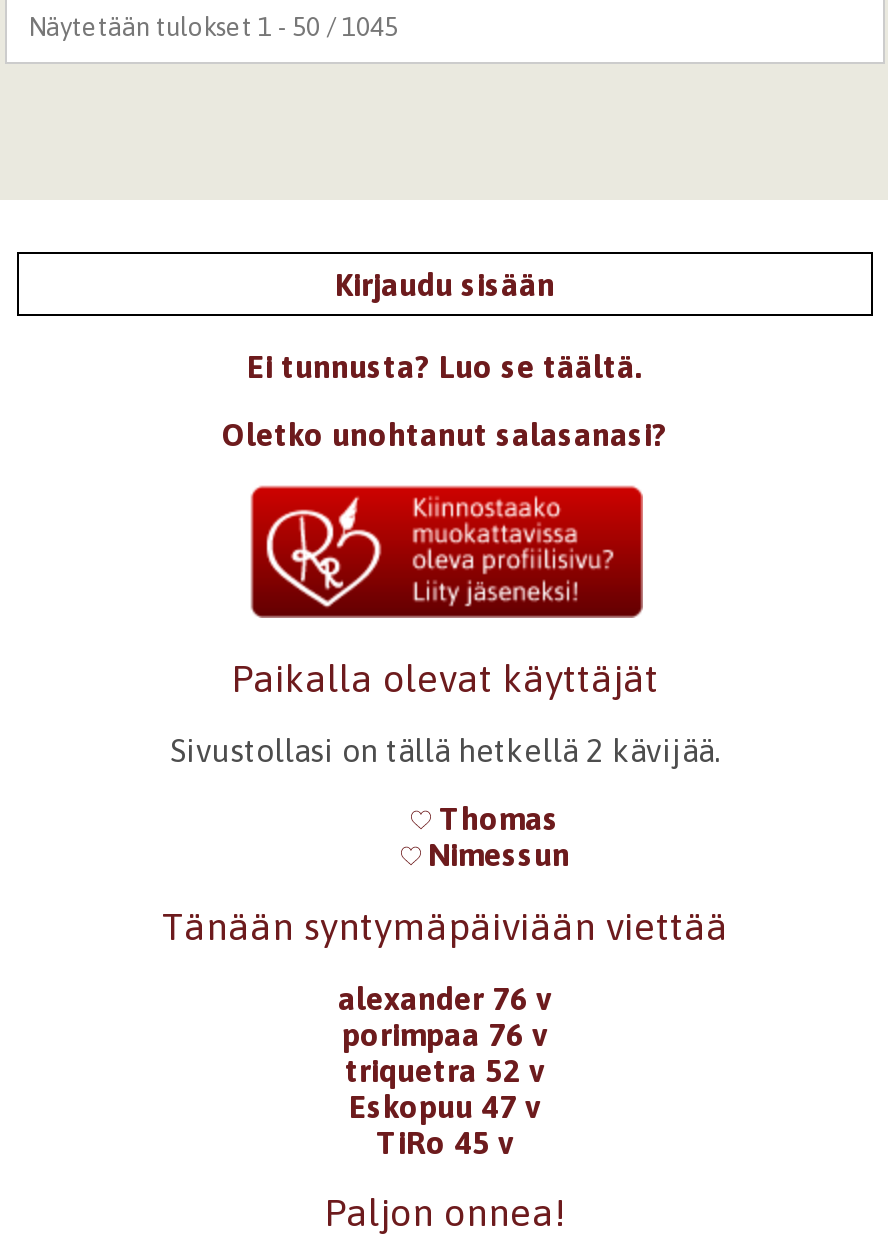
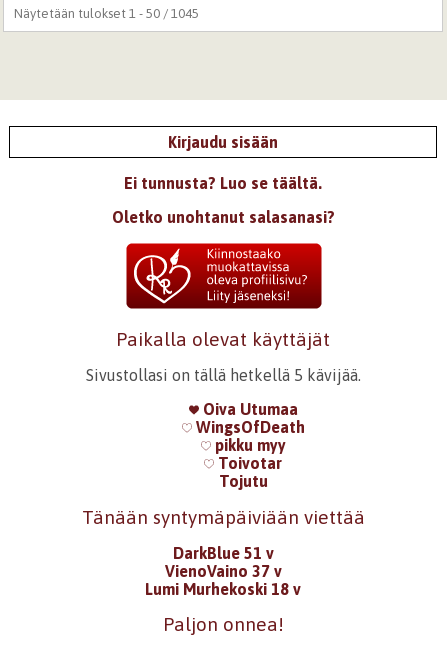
[170,732,720,768] Sivustollasi on tällä hetkellä 2 kävijää. -> [85,366,360,384] Sivustollasi on tällä hetkellä 5 kävijää.
[420,800,570,872] Thomas | Nimessun -> [191,400,304,490] Oiva Utumaa | WingsOfDeath | pikku myy | Toivotar | Tojutu
moved [162,904,728,948] -> [81,506,364,528]: Tänään syntymäpäiviään viettää
[338,979,552,1159] alexander 76 v | porimpaa 76 v | triquetra 52 v | Eskopuu 47 v | TiRo 45 v -> [145,544,301,598] DarkBlue 51 v | VienoVaino 37 v | Lumi Murhekoski 18 v

